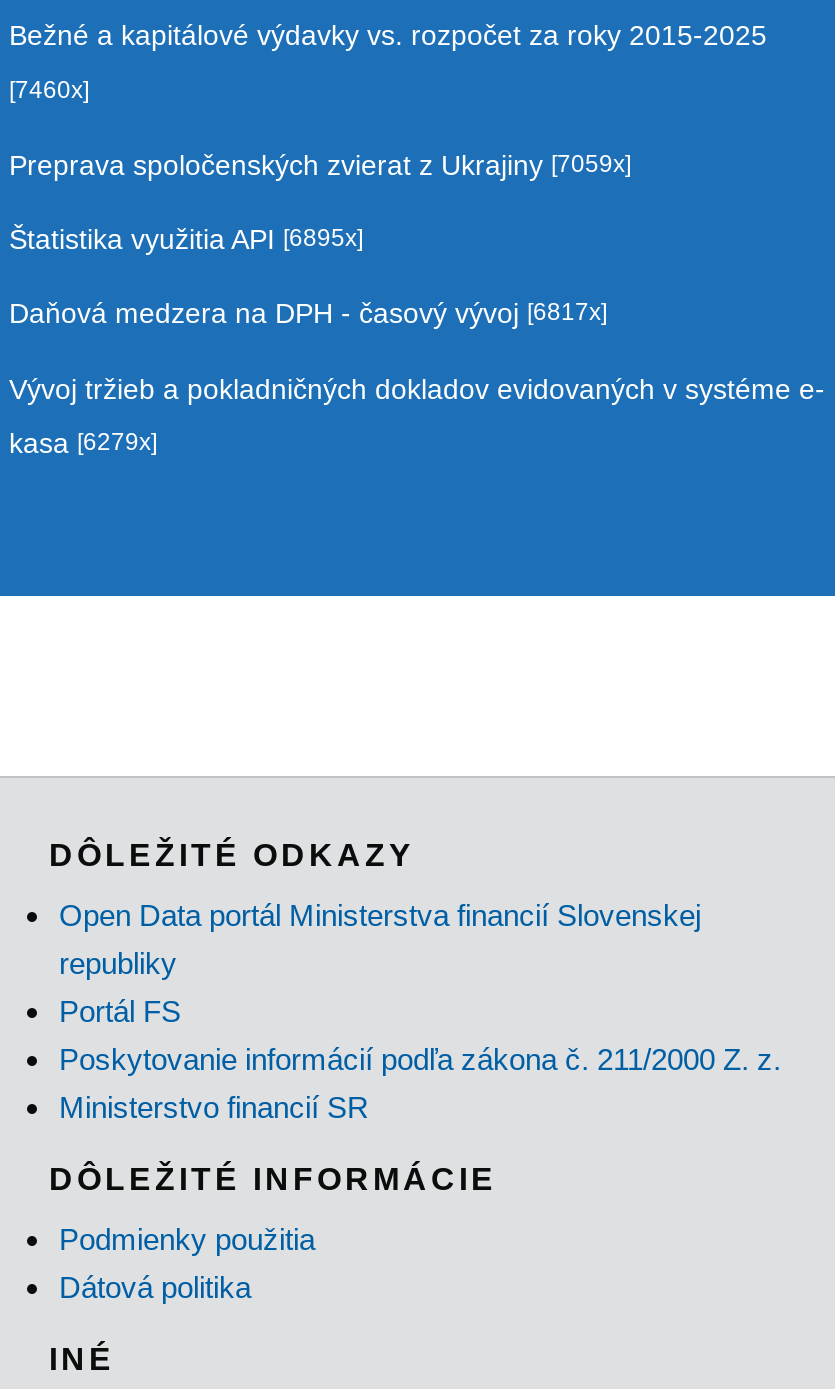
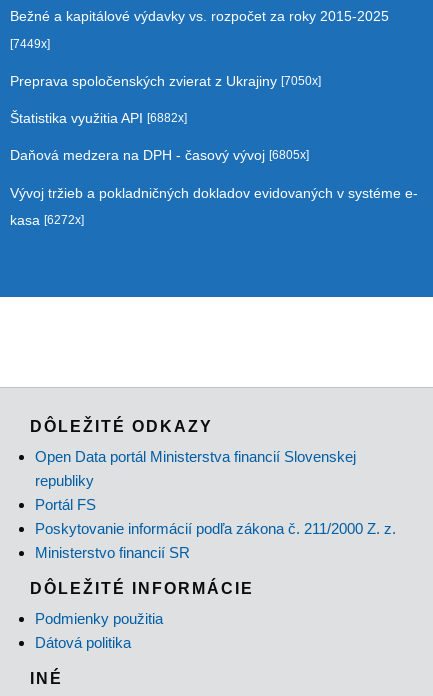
[9,75,89,103] [7460x] -> [10,37,50,51] [7449x]
[9,148,631,180] Preprava spoločenských zvierat z Ukrajiny [7059x] -> [10,73,321,89] Preprava spoločenských zvierat z Ukrajiny [7050x]
[9,222,363,254] Štatistika využitia API [6895x] -> [10,110,187,126] Štatistika využitia API [6882x]
[9,297,607,329] Daňová medzera na DPH - časový vývoj [6817x] -> [10,147,309,163] Daňová medzera na DPH - časový vývoj [6805x]
[9,426,157,458] kasa [6279x] -> [10,212,84,228] kasa [6272x]

